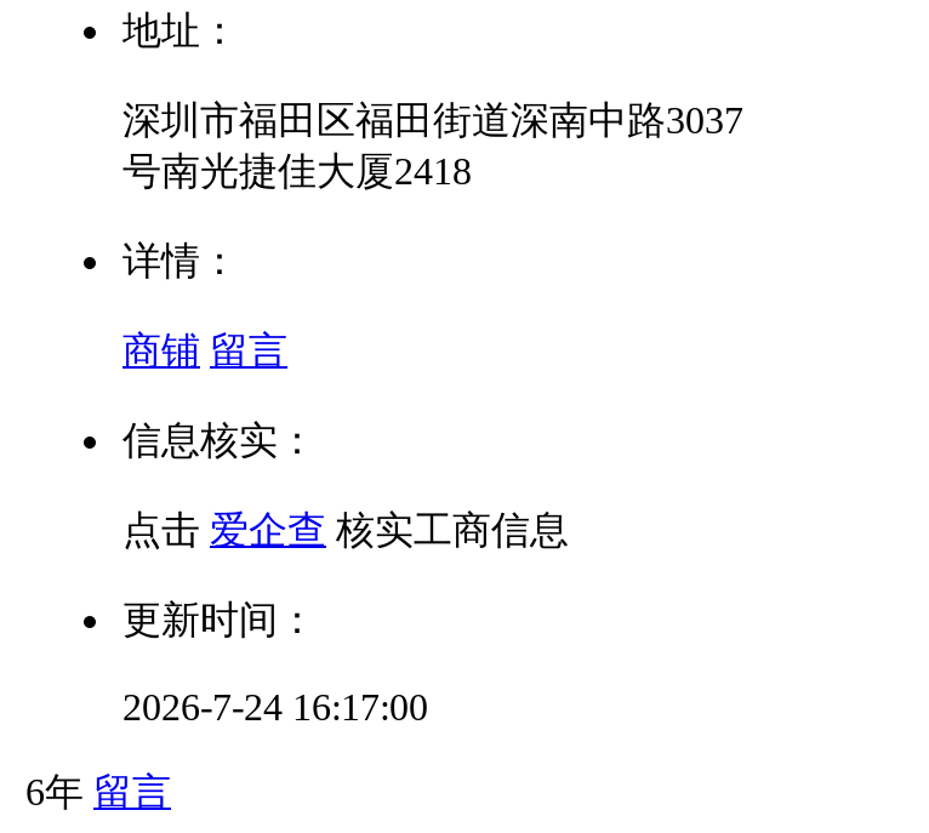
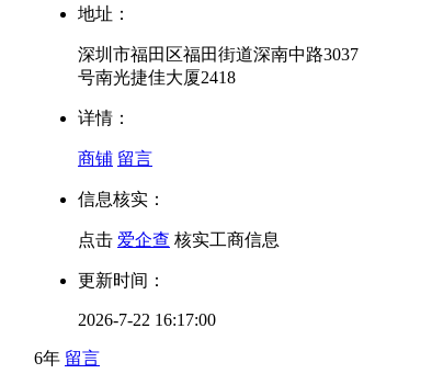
[122,687,428,728] 2026-7-24 16:17:00 -> [78,311,216,329] 2026-7-22 16:17:00

